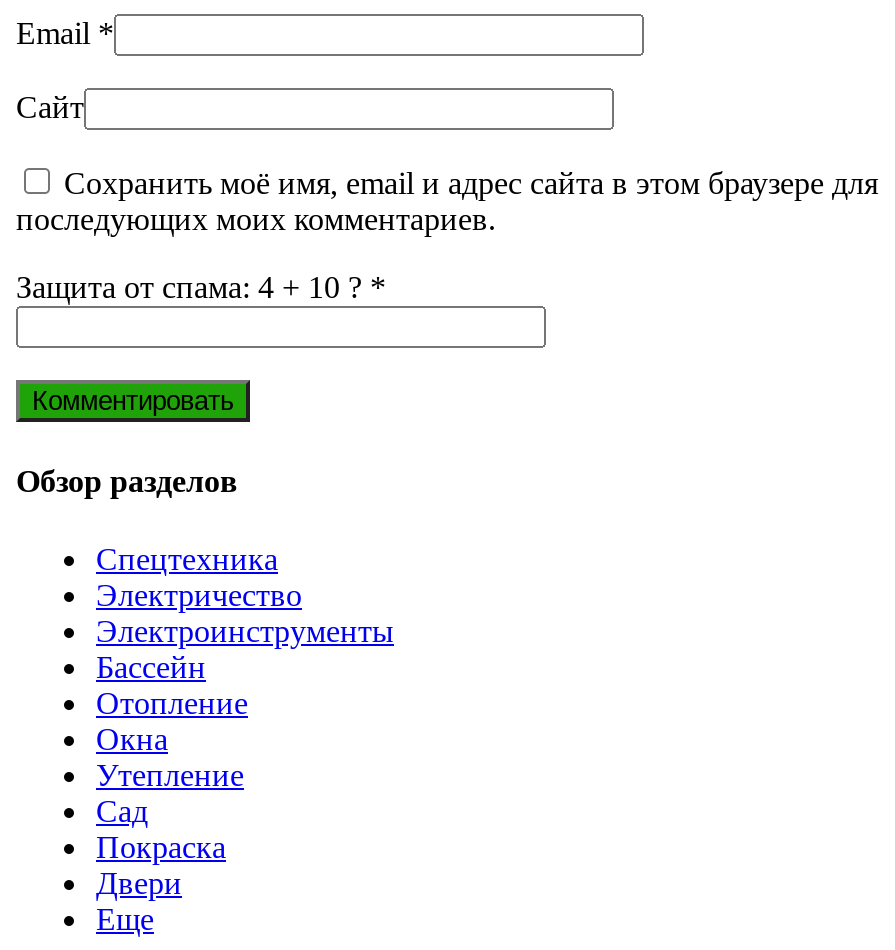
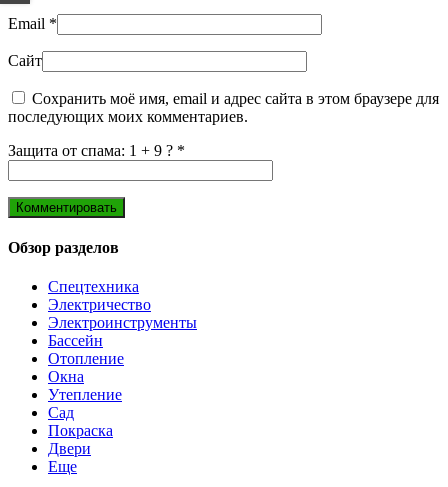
[16,270,386,304] Защита от спама: 4 + 10 ? * -> [8,142,185,159] Защита от спама: 1 + 9 ? *

